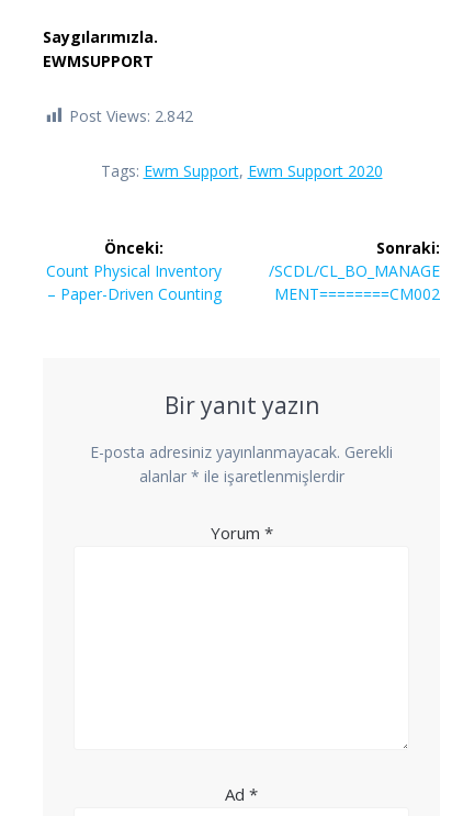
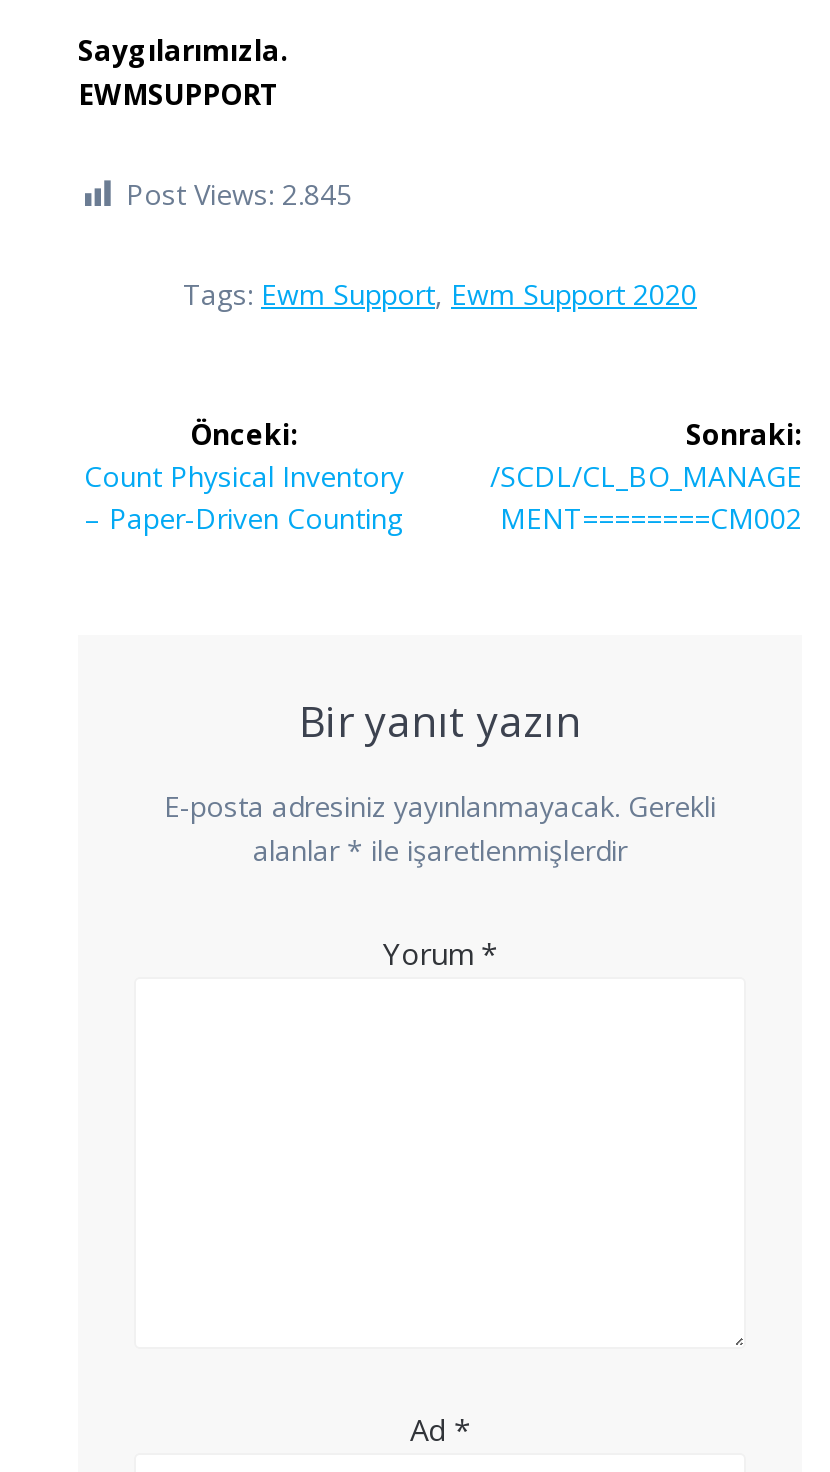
[69,106,193,127] Post Views: 2.842 -> [126,174,352,212] Post Views: 2.845

